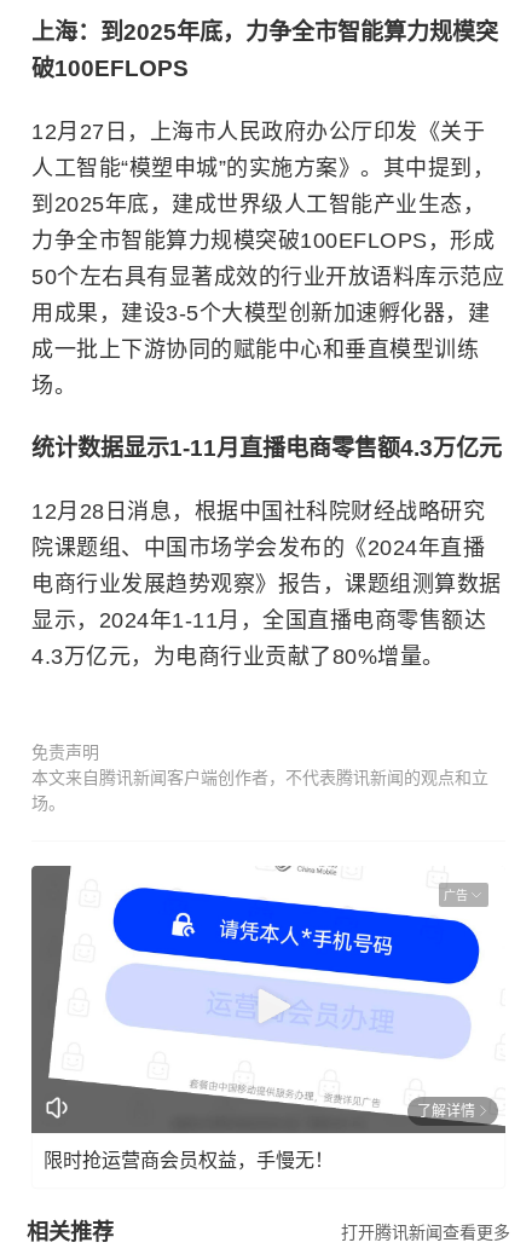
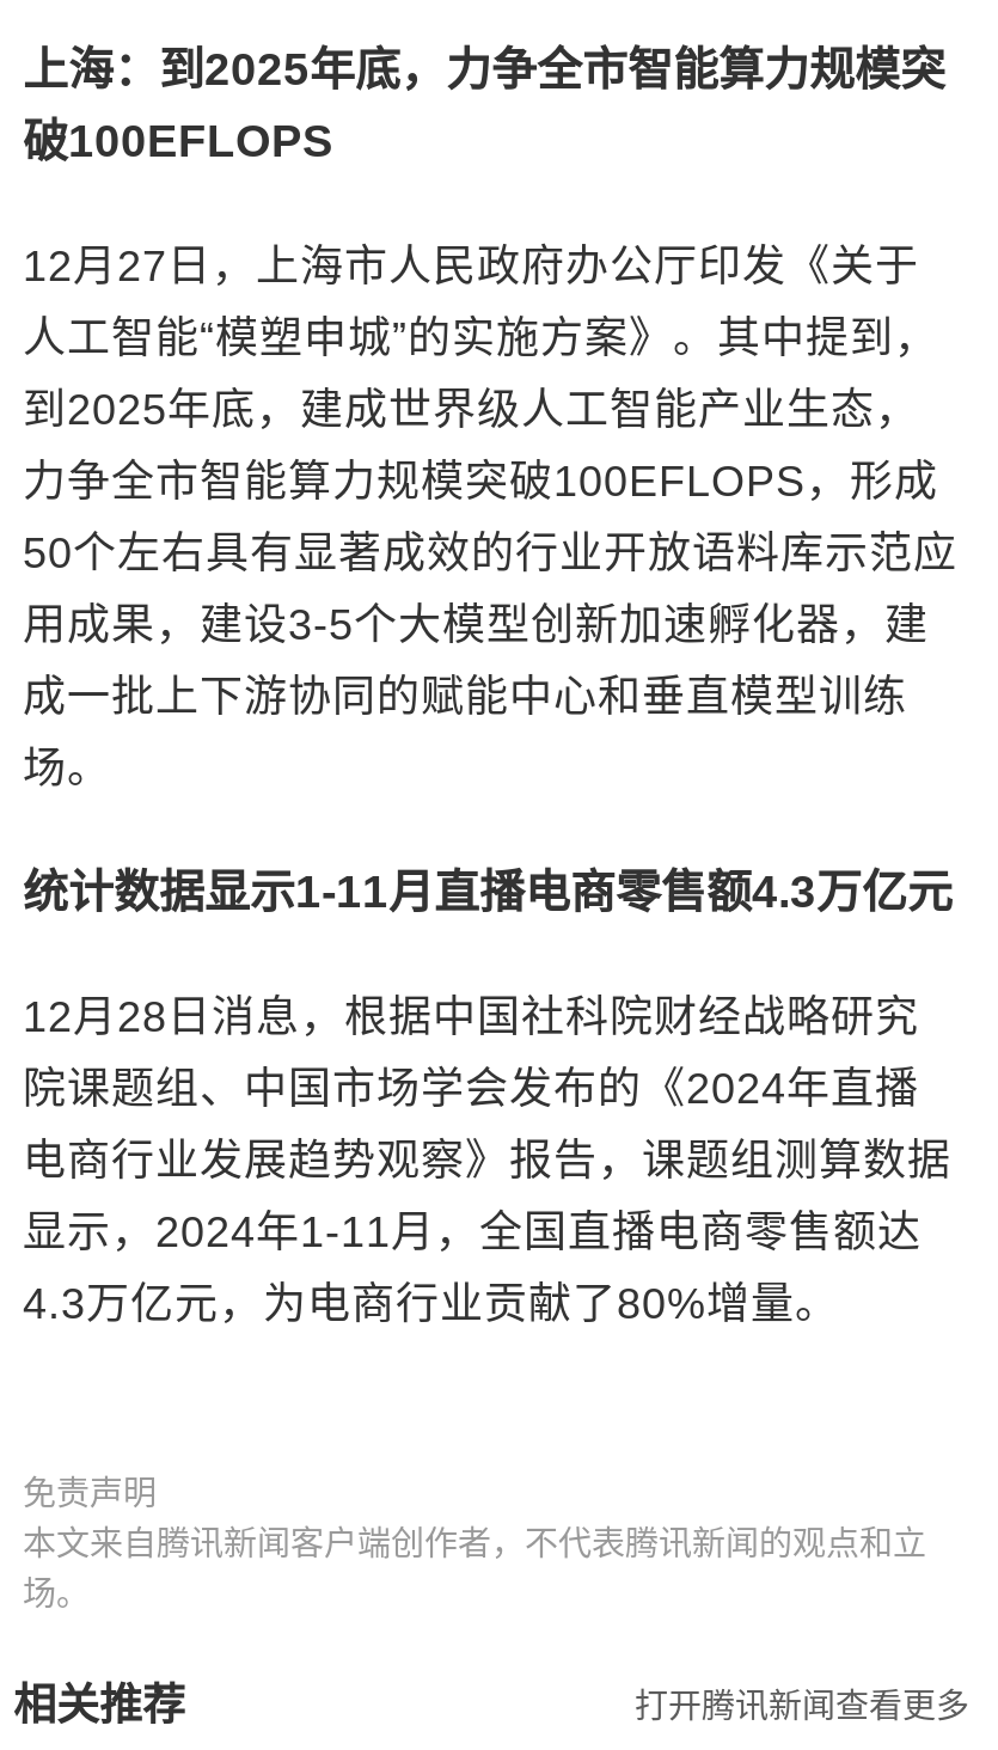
[30,865,507,1134] [image] | 广告 -> none
[44,1102,475,1170] 了解详情 | 限时抢运营商会员权益，手慢无！ -> none

